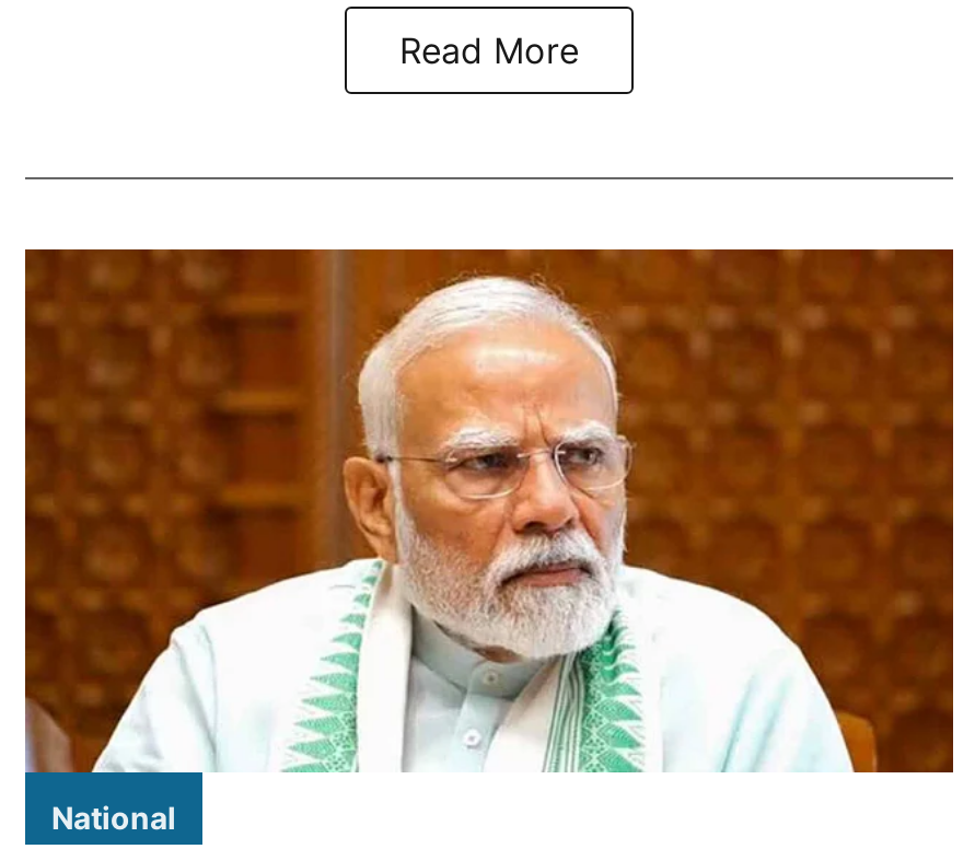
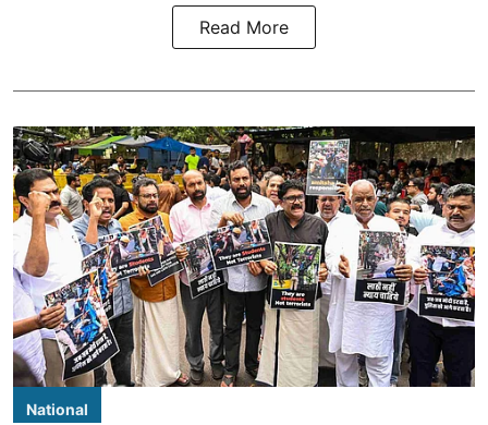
[23,247,955,775] [image] -> [12,125,476,388] [image]

